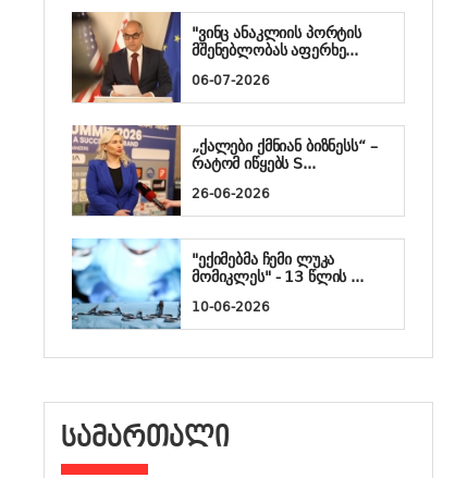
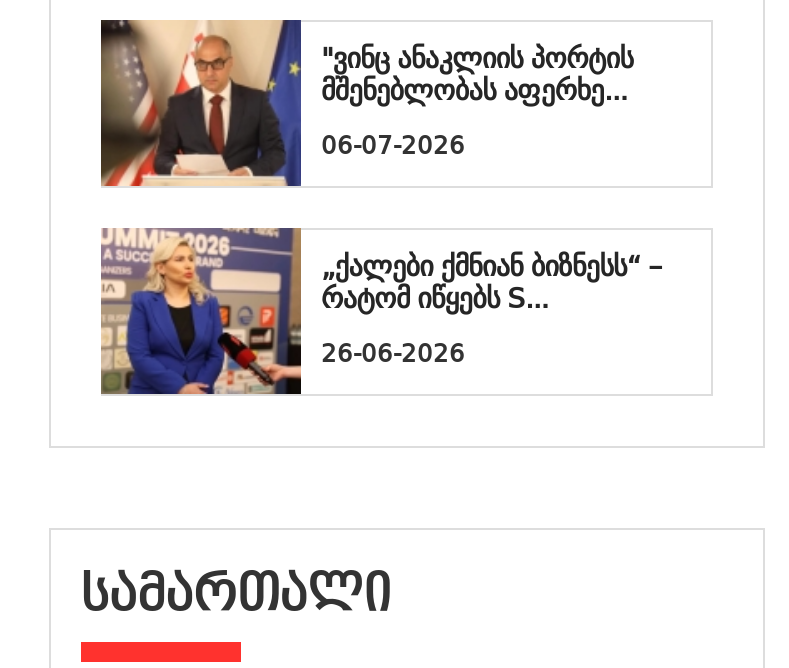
[71,238,363,330] [image] | "ექიმებმა ჩემი ლუკა | მომიკლეს" - 13 წლის ... | 10-06-2026 -> none

